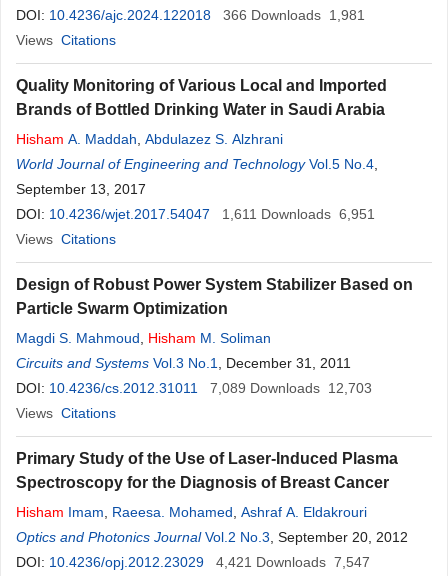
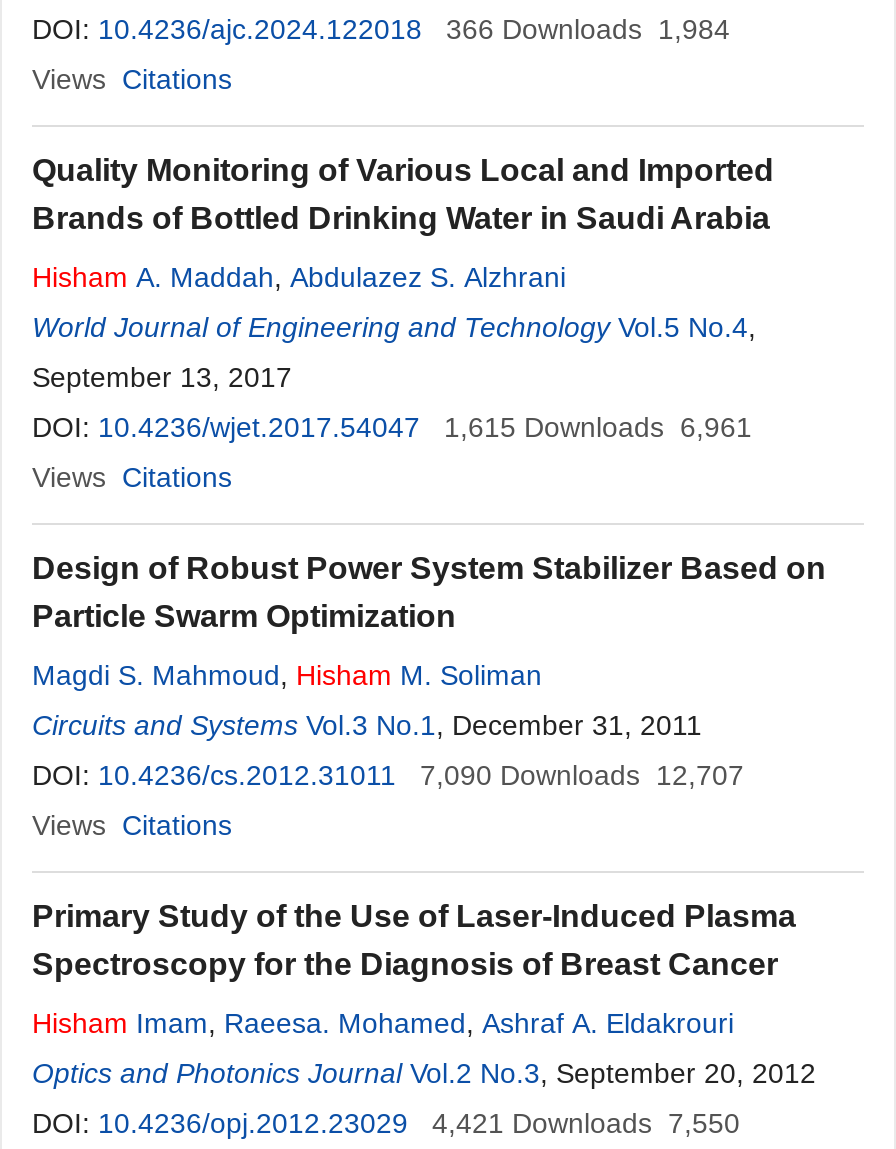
[16,7,365,23] DOI: 10.4236/ajc.2024.122018 366 Downloads 1,981 -> [32,13,730,45] DOI: 10.4236/ajc.2024.122018 366 Downloads 1,984
[16,206,375,222] DOI: 10.4236/wjet.2017.54047 1,611 Downloads 6,951 -> [32,411,752,443] DOI: 10.4236/wjet.2017.54047 1,615 Downloads 6,961
[16,380,372,396] DOI: 10.4236/cs.2012.31011 7,089 Downloads 12,703 -> [32,759,744,791] DOI: 10.4236/cs.2012.31011 7,090 Downloads 12,707
[16,554,370,570] DOI: 10.4236/opj.2012.23029 4,421 Downloads 7,547 -> [32,1107,740,1139] DOI: 10.4236/opj.2012.23029 4,421 Downloads 7,550

